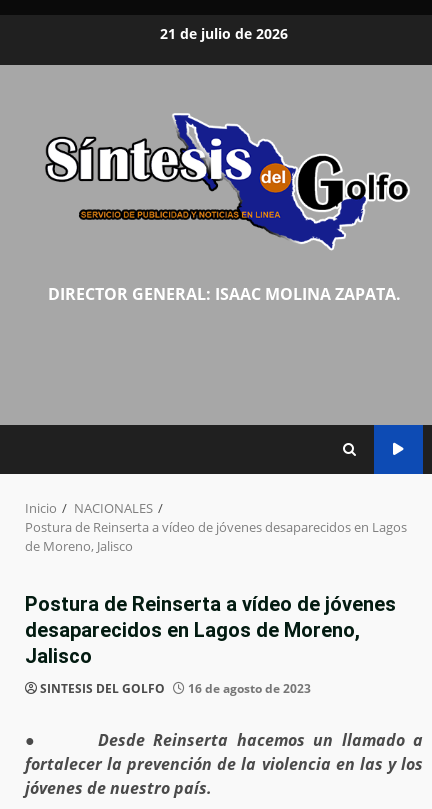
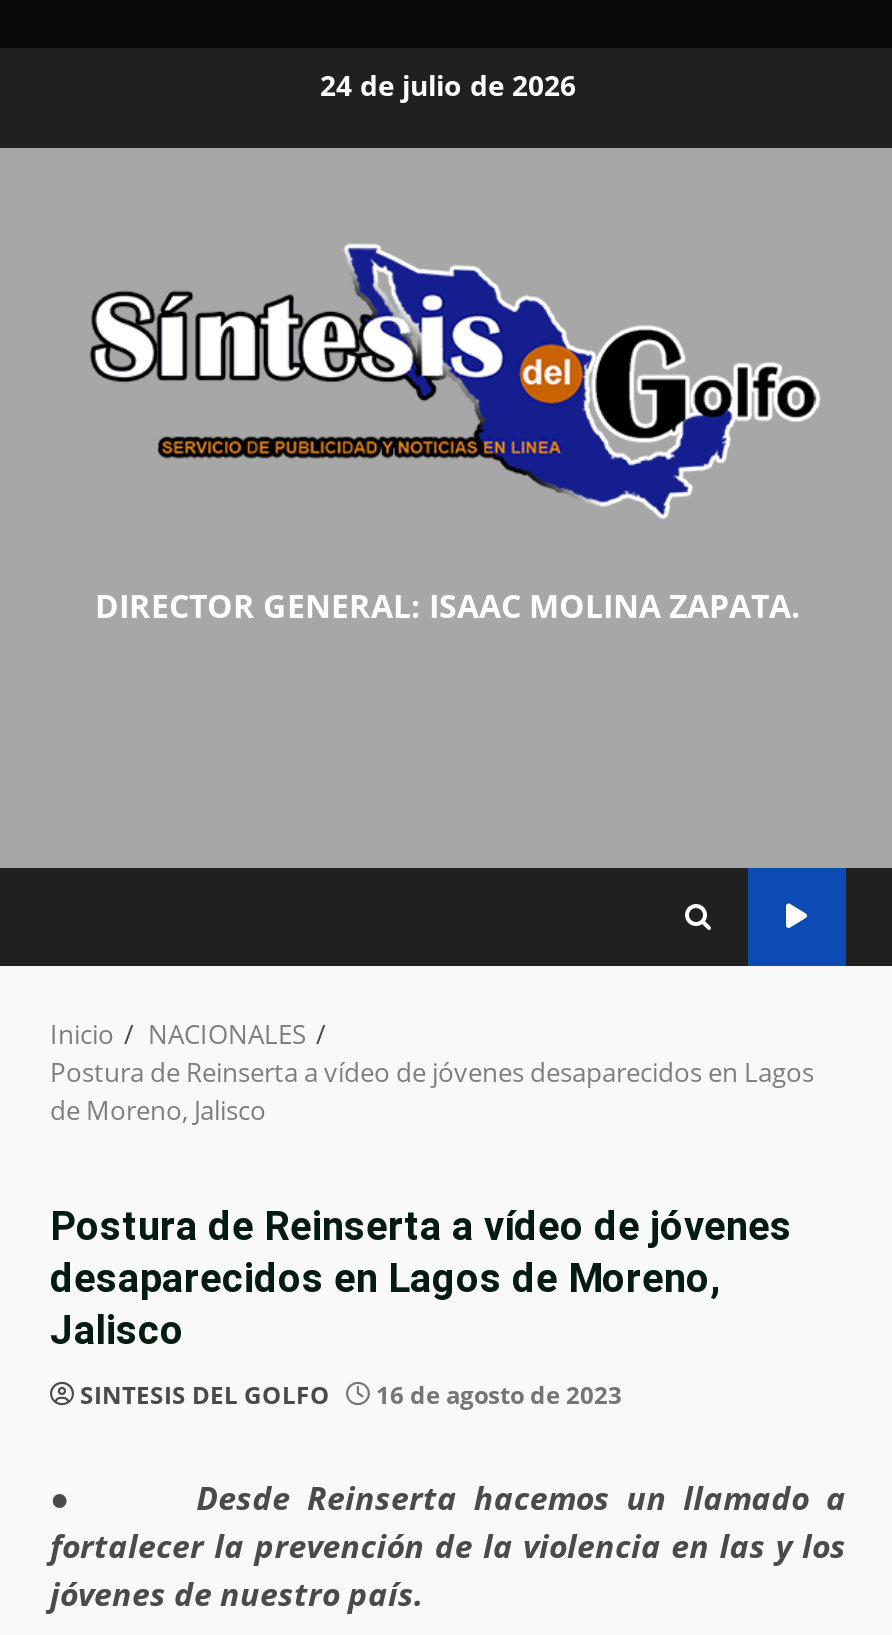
[160,23,288,42] 21 de julio de 2026 -> [320,65,576,103] 24 de julio de 2026

